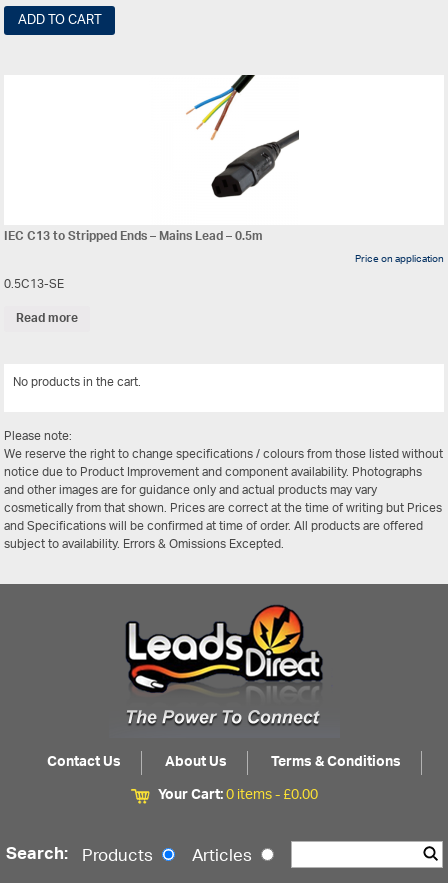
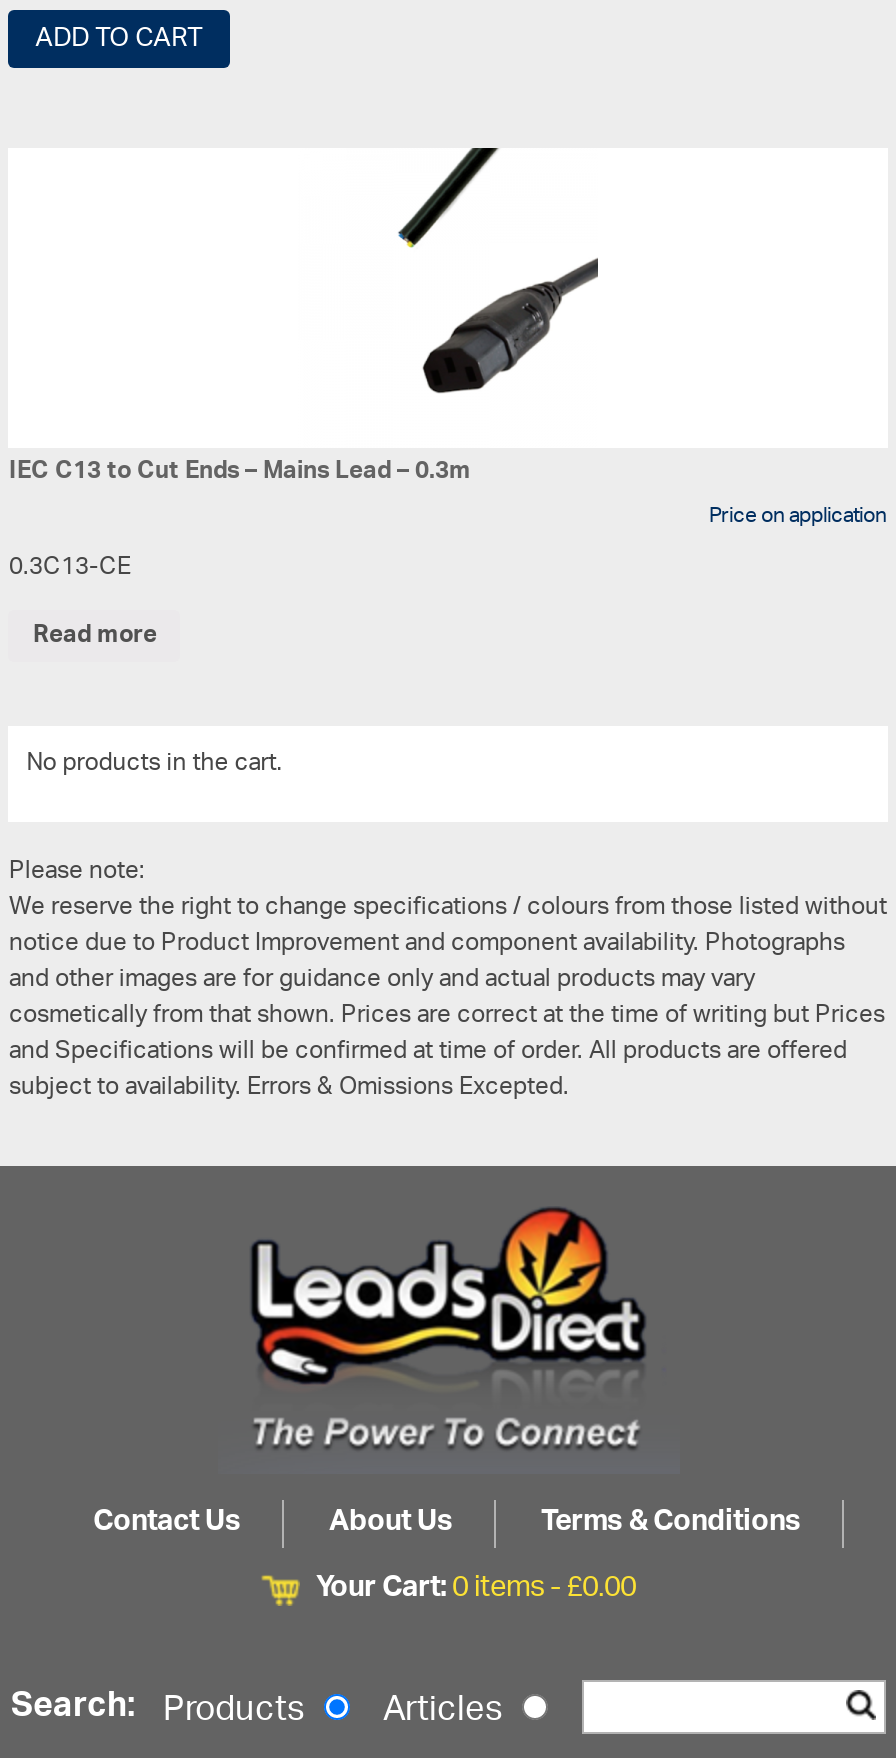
[186,74,255,141] [image] -> [376,146,508,276] [image]
[4,223,263,250] IEC C13 to Stripped Ends – Mains Lead – 0.5m -> [9,444,471,498] IEC C13 to Cut Ends – Mains Lead – 0.3m
[4,271,64,298] 0.5C13-SE -> [9,539,131,593] 0.3C13-CE

